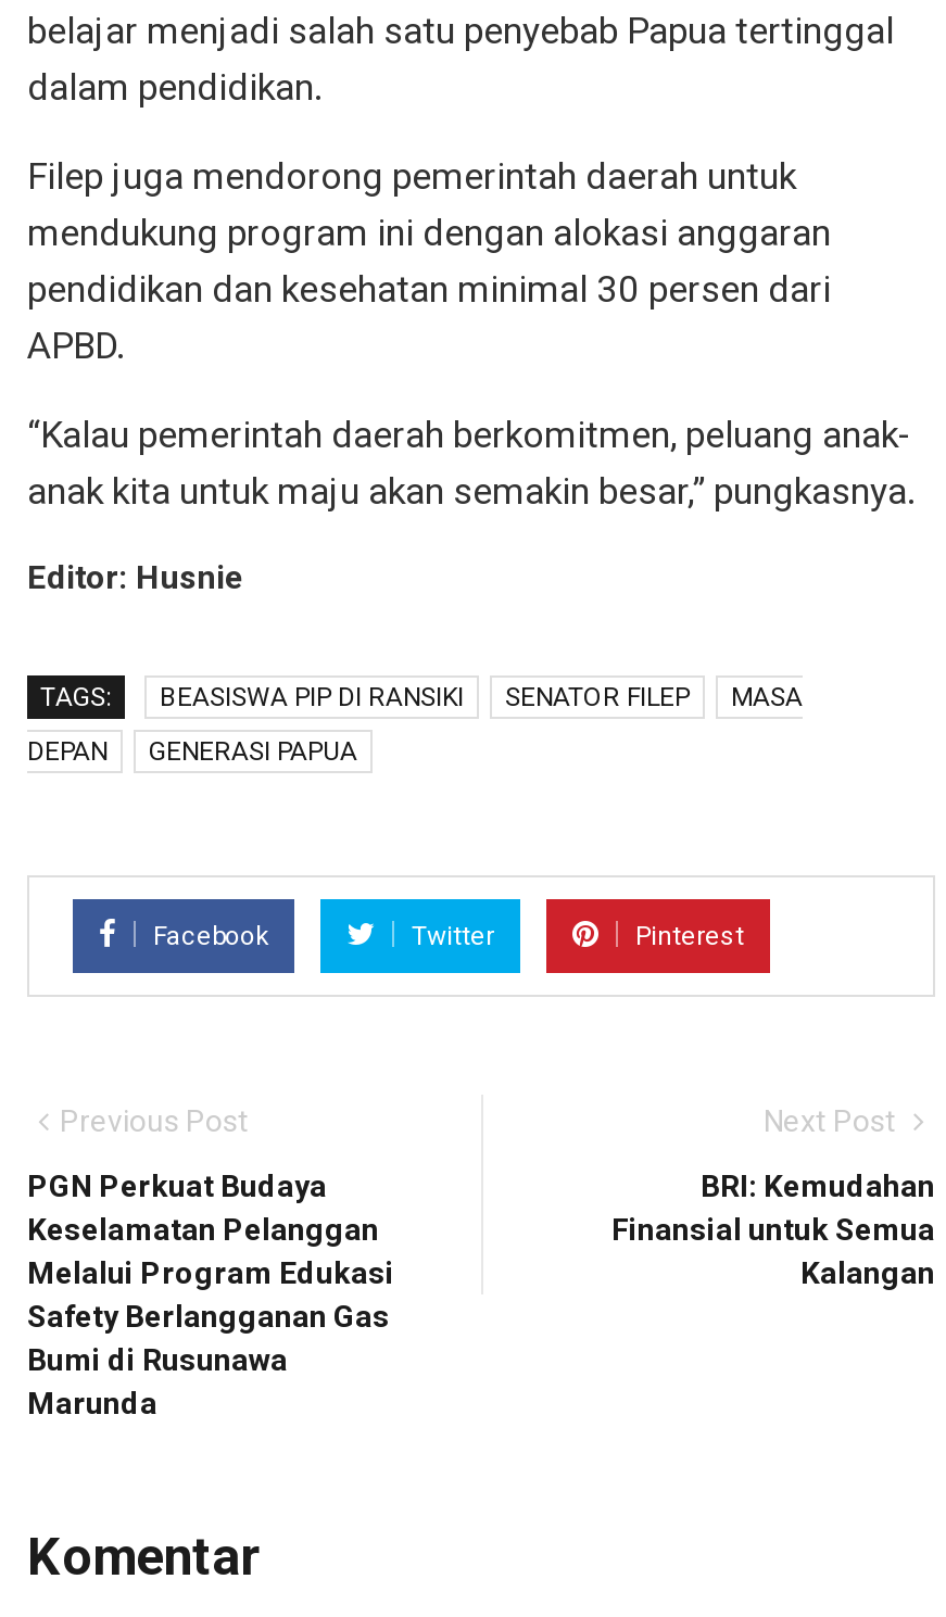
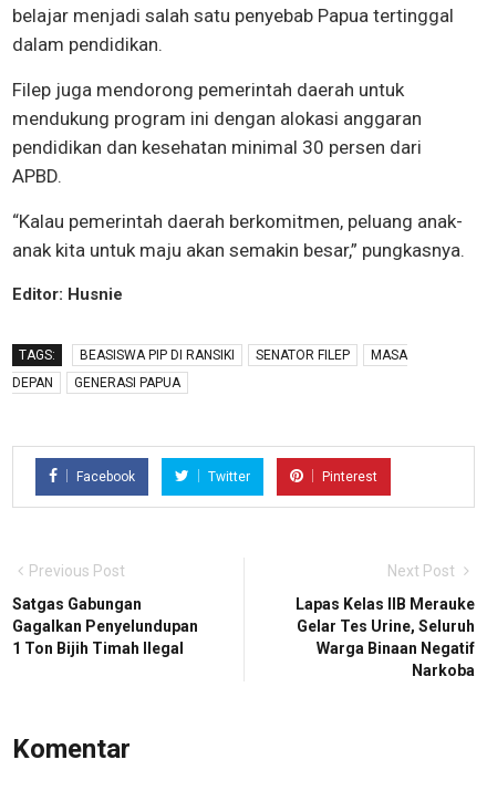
[27,1169,394,1421] PGN Perkuat Budaya | Keselamatan Pelanggan | Melalui Program Edukasi | Safety Berlangganan Gas | Bumi di Rusunawa | Marunda -> [12,596,198,658] Satgas Gabungan | Gagalkan Penyelundupan | 1 Ton Bijih Timah Ilegal
[611,1169,935,1291] BRI: Kemudahan | Finansial untuk Semua | Kalangan -> [296,596,475,680] Lapas Kelas IIB Merauke | Gelar Tes Urine, Seluruh | Warga Binaan Negatif | Narkoba

